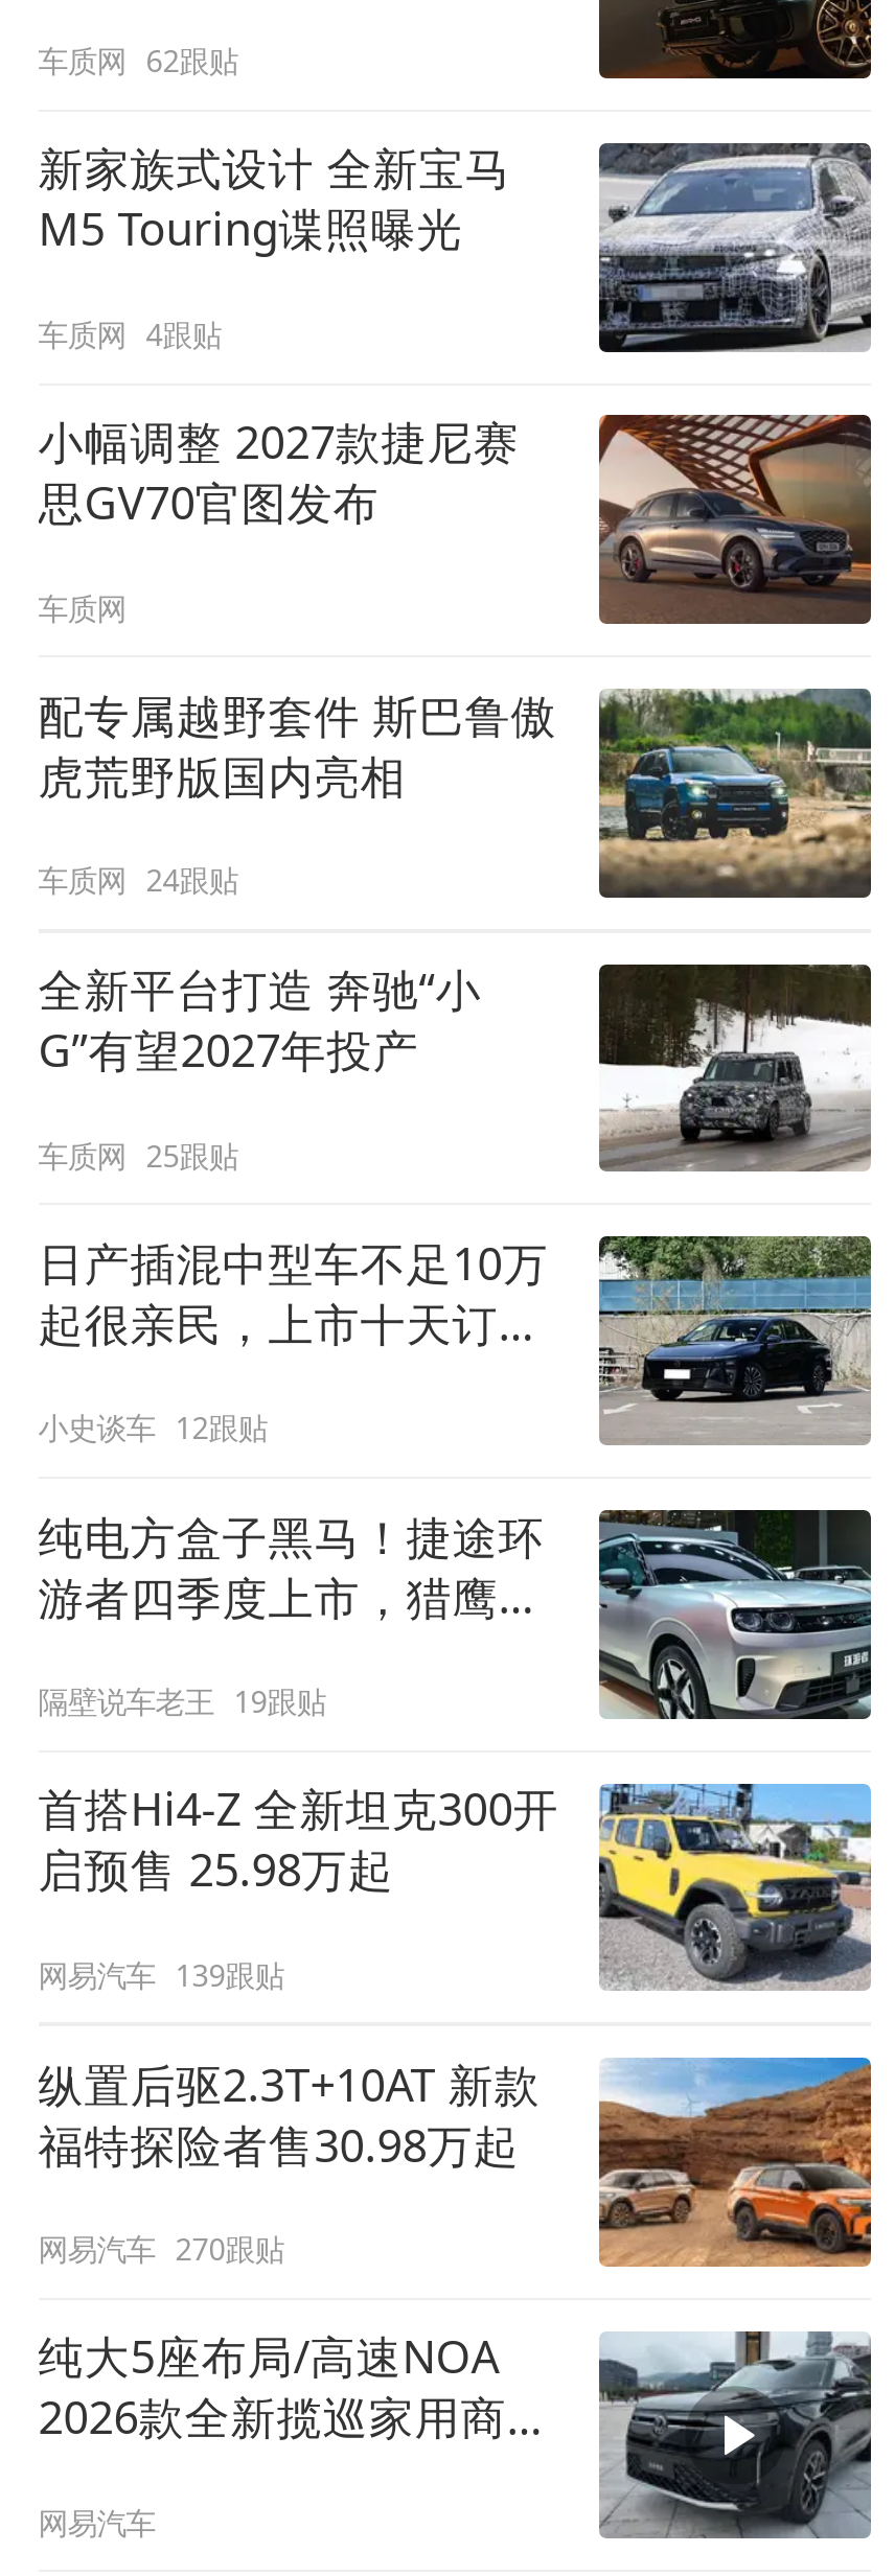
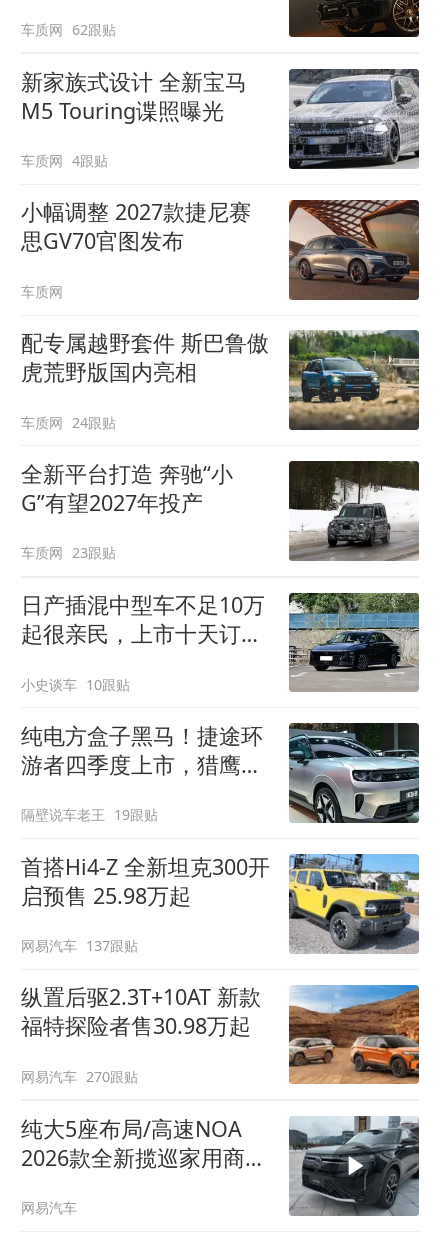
[38,1135,238,1175] 车质网 25跟贴 -> [21,543,116,562] 车质网 23跟贴
[38,1408,267,1448] 小史谈车 12跟贴 -> [21,675,130,694] 小史谈车 10跟贴
[38,1954,284,1994] 网易汽车 139跟贴 -> [21,936,138,955] 网易汽车 137跟贴

